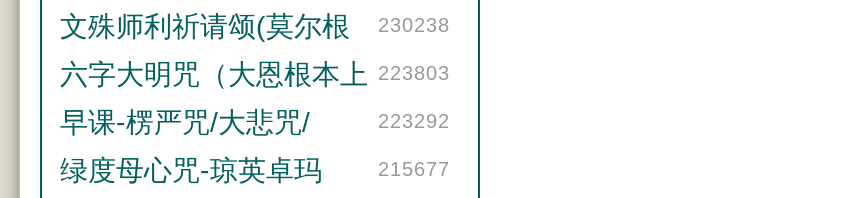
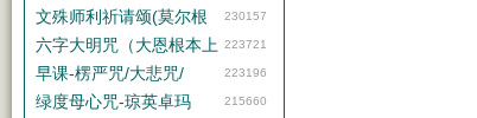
[60,10,450,42] 文殊师利祈请颂(莫尔根 230238 -> [36,7,267,26] 文殊师利祈请颂(莫尔根 230157
[60,58,450,90] 六字大明咒（大恩根本上 223803 -> [36,35,267,54] 六字大明咒（大恩根本上 223721
[378,110,450,132] 223292 -> [224,66,267,79] 223196
[378,158,450,180] 215677 -> [224,94,267,107] 215660

